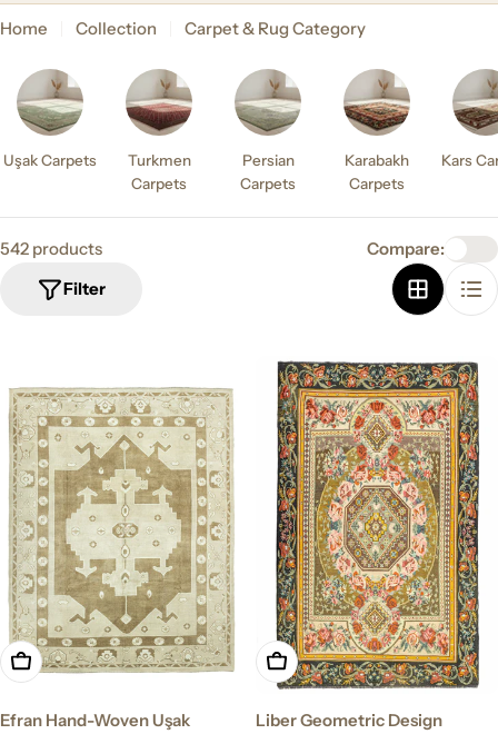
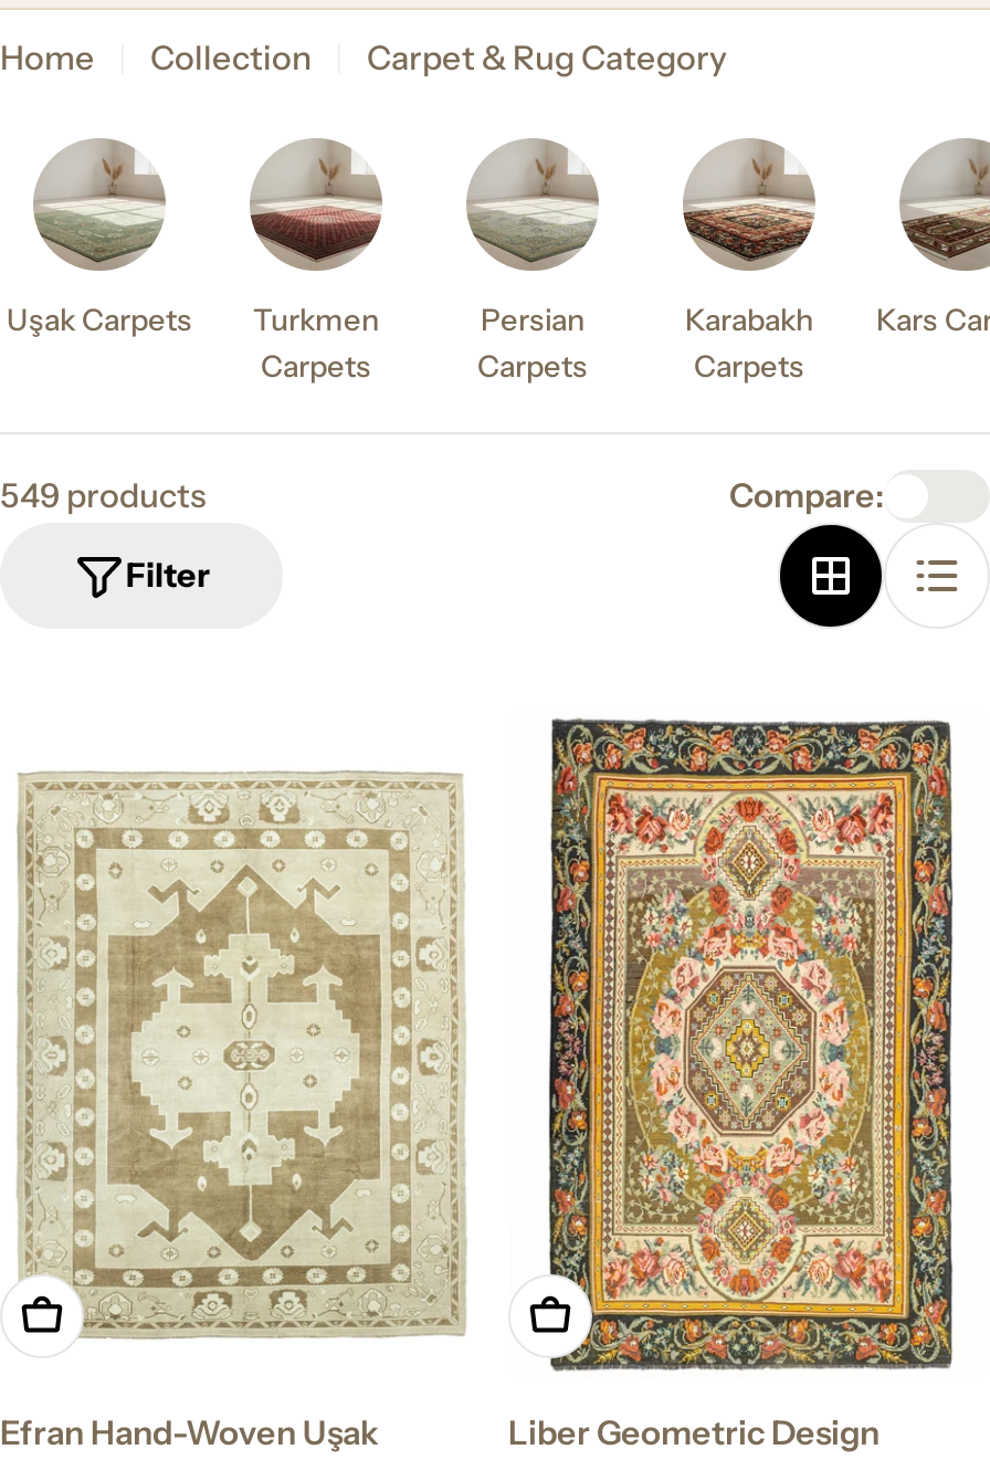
[0,238,102,260] 542 products -> [0,475,206,517] 549 products

